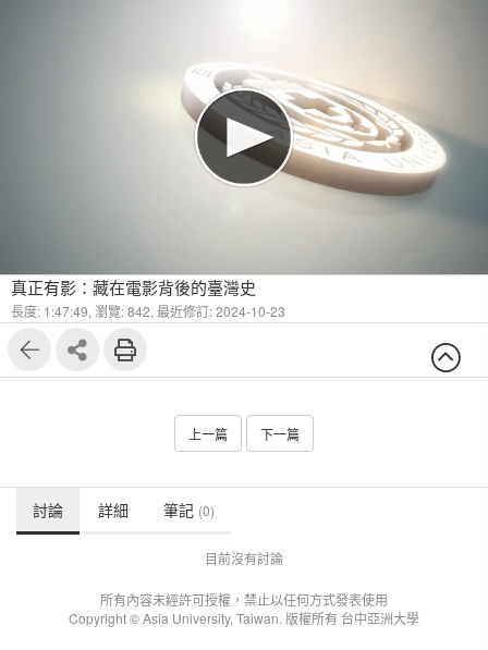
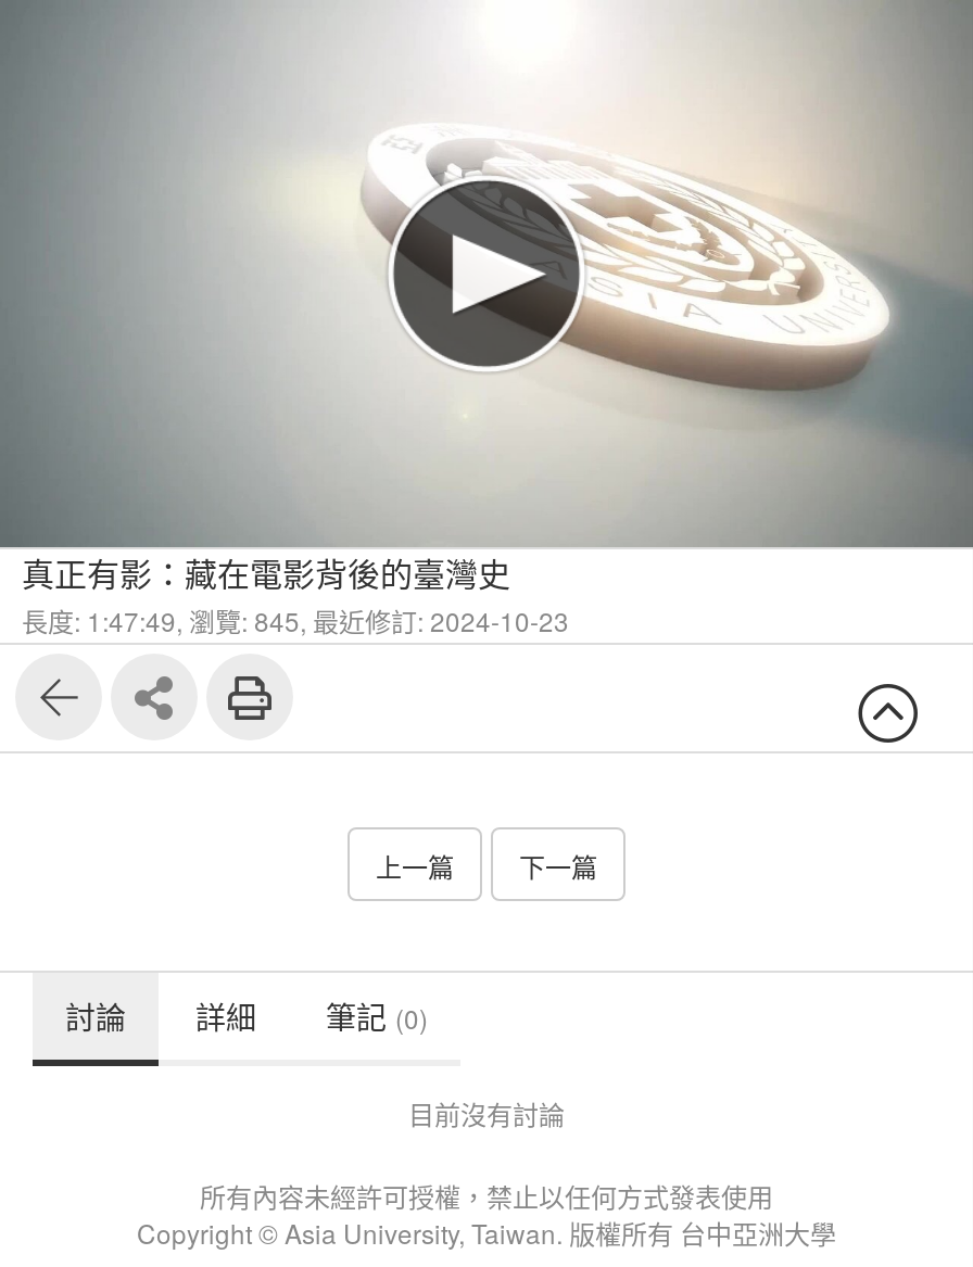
[11,302,285,320] 長度: 1:47:49,瀏覽: 842,最近修訂: 2024-10-23 -> [22,601,569,638] 長度: 1:47:49,瀏覽: 845,最近修訂: 2024-10-23

